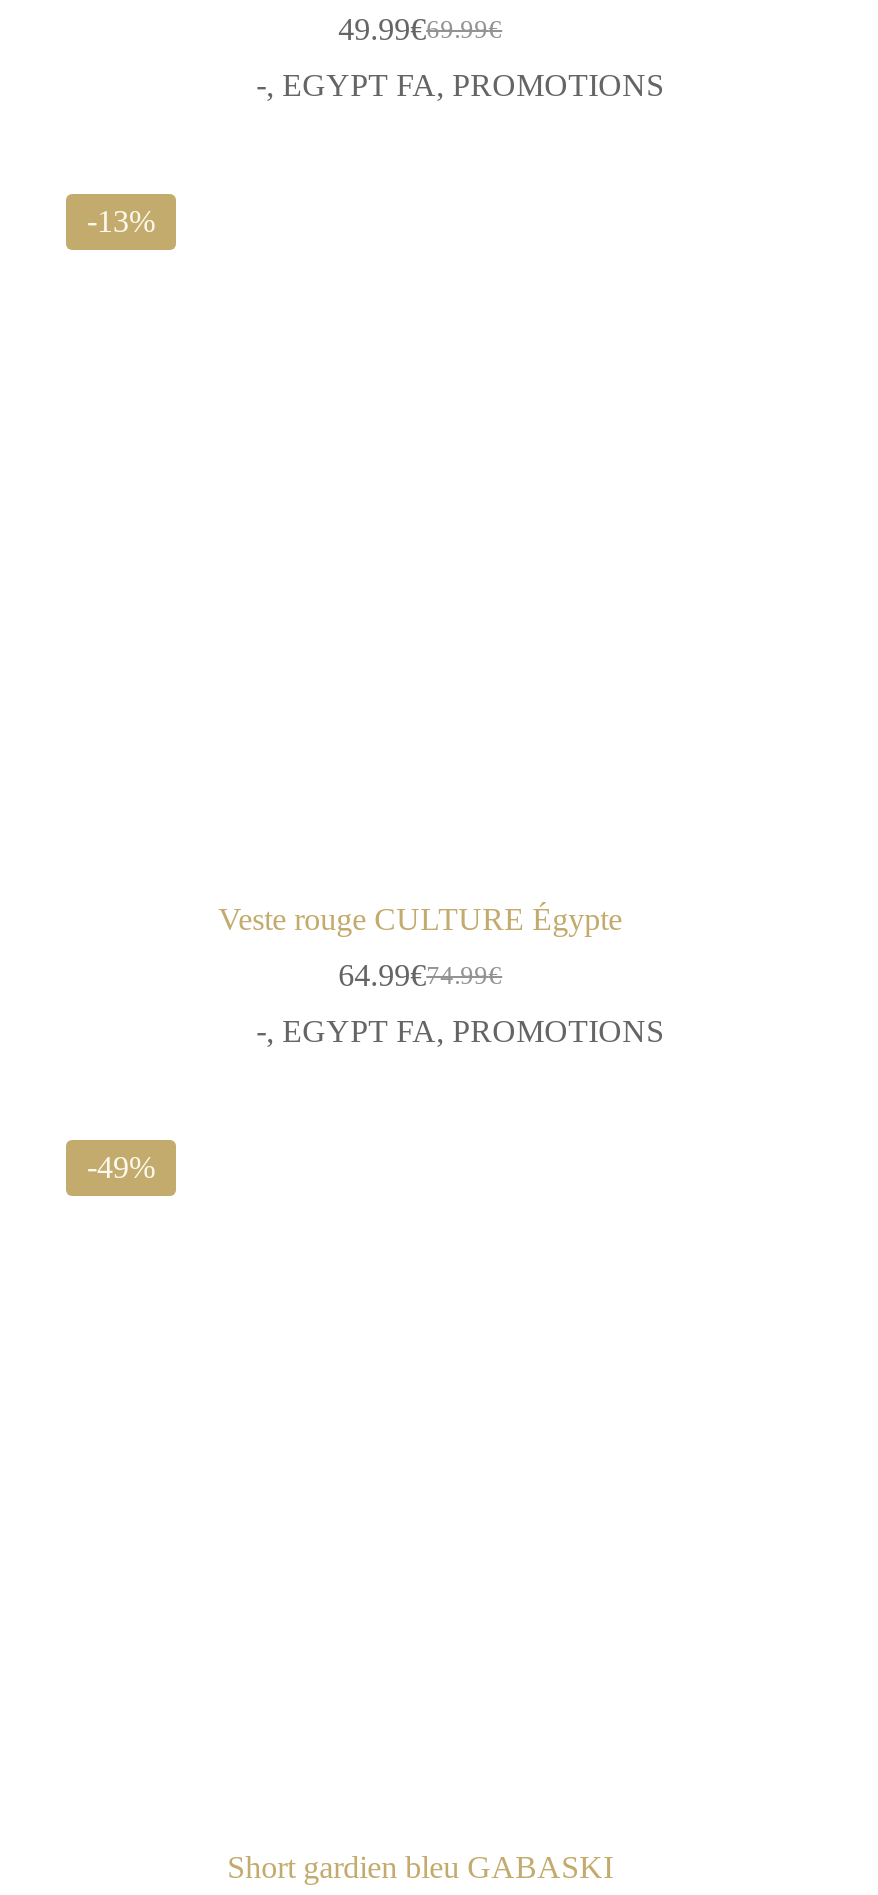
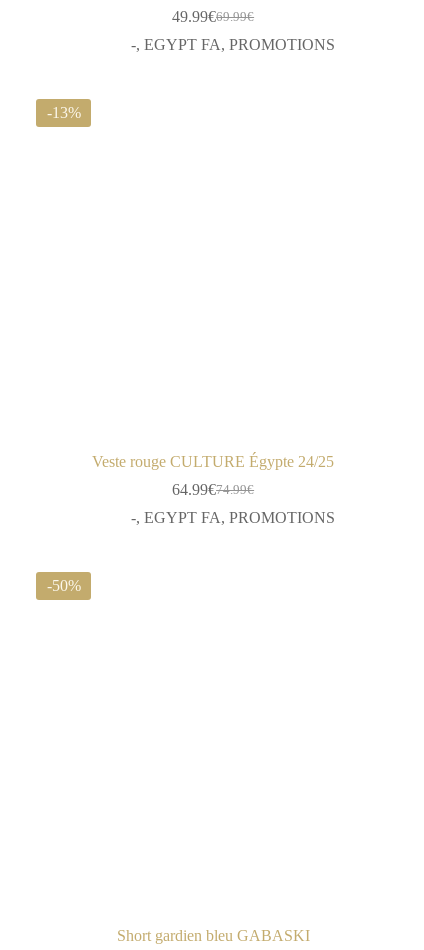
[218,903,622,937] Veste rouge CULTURE Égypte -> [92,453,334,470] Veste rouge CULTURE Égypte 24/25
[87,1151,155,1185] -49% -> [46,577,80,594] -50%

